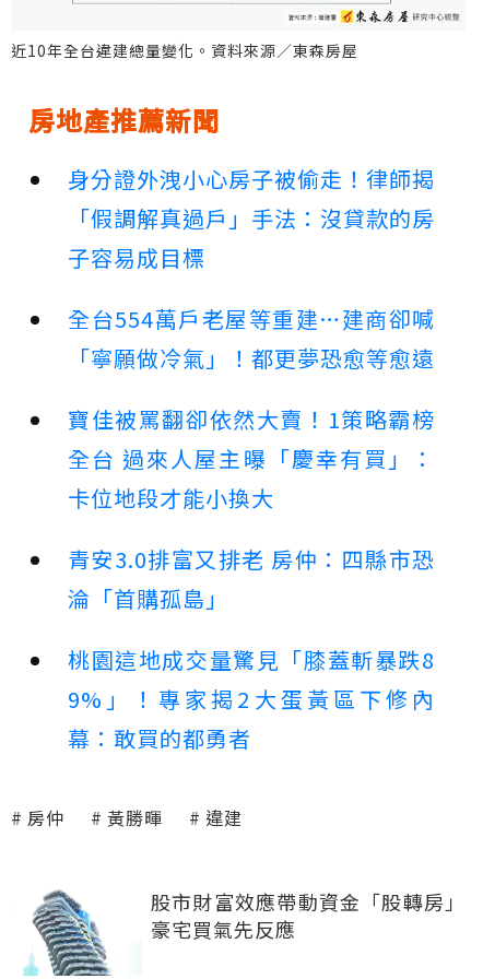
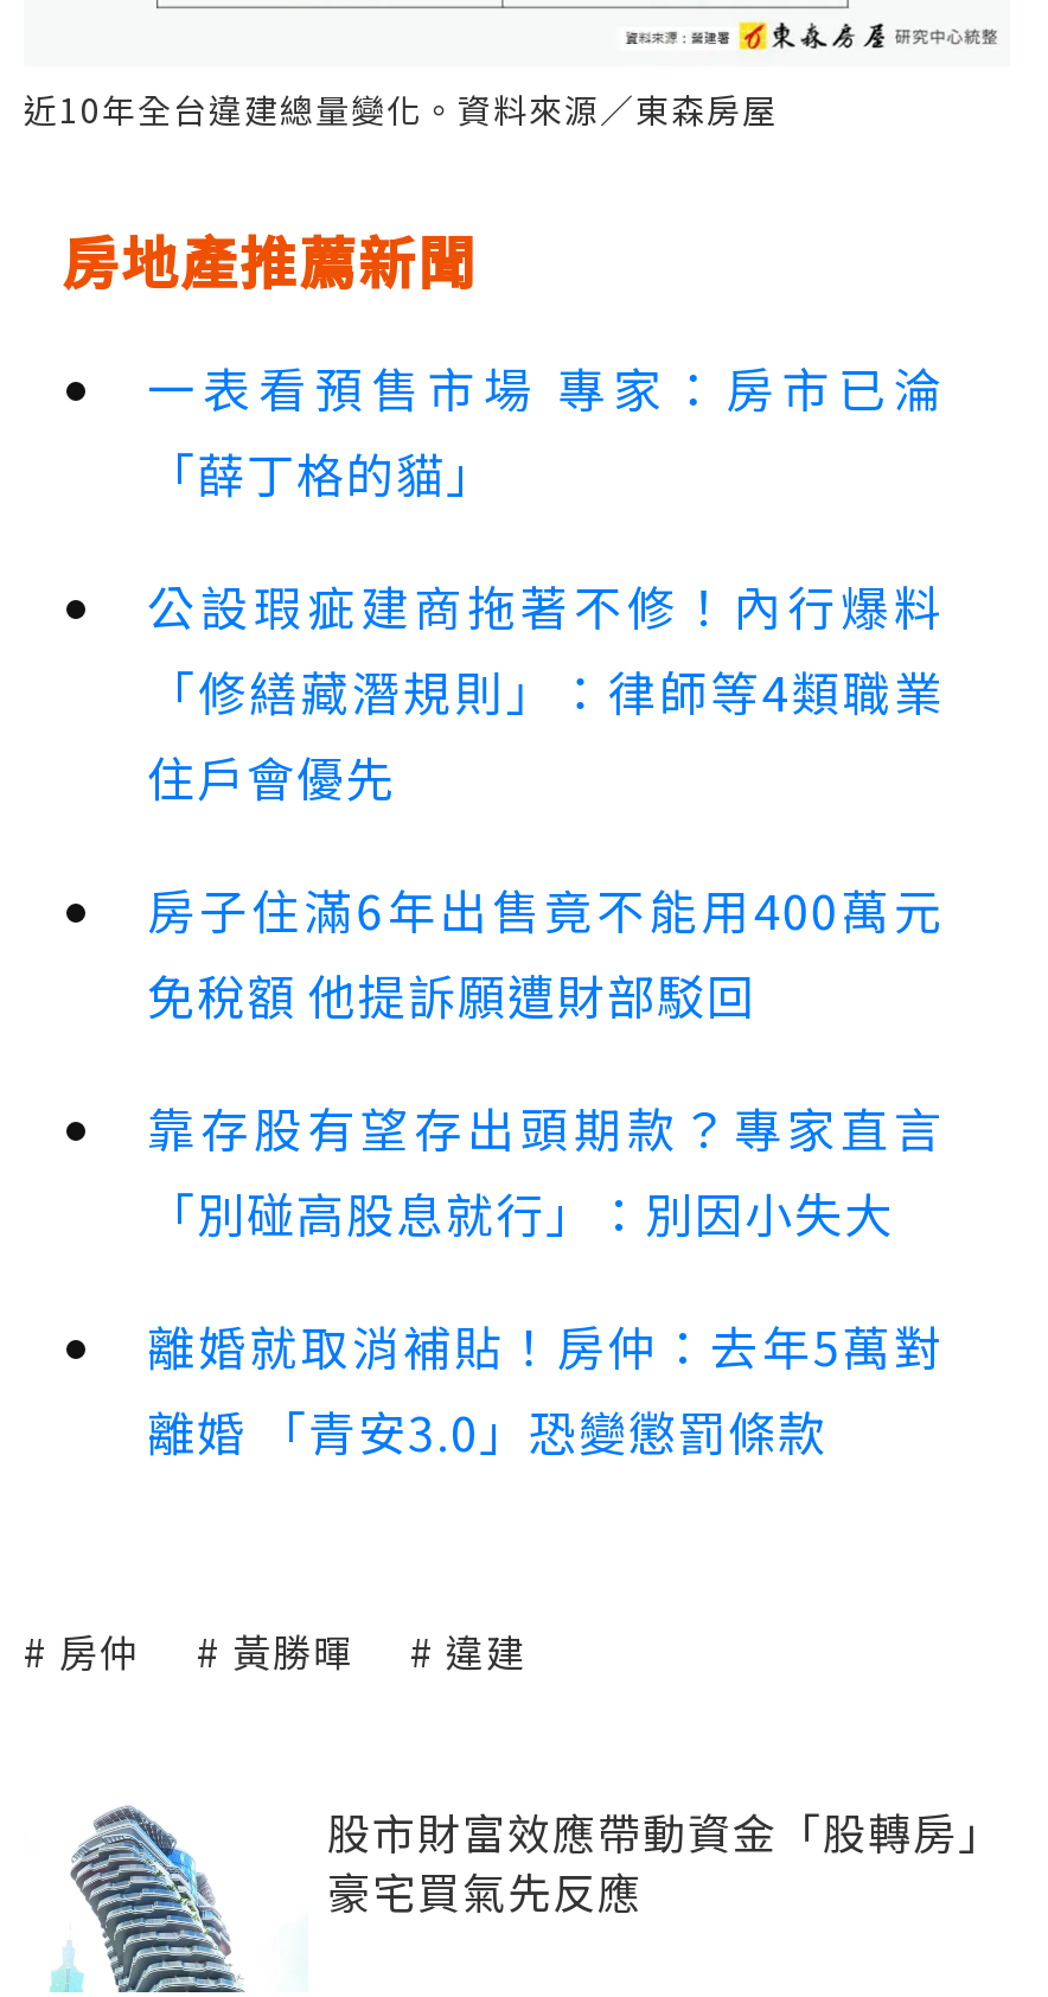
[68,163,435,274] 身分證外洩小心房子被偷走！律師揭 | 「假調解真過戶」手法：沒貸款的房 | 子容易成目標 -> [147,355,944,509] 一表看預售市場 專家：房市已淪 | 「薛丁格的貓」
[68,303,435,374] 全台554萬戶老屋等重建…建商卻喊 | 「寧願做冷氣」！都更夢恐愈等愈遠 -> [147,573,944,812] 公設瑕疵建商拖著不修！內行爆料 | 「修繕藏潛規則」：律師等4類職業 | 住戶會優先
[68,404,435,514] 寶佳被罵翻卻依然大賣！1策略霸榜 | 全台 過來人屋主曝「慶幸有買」： | 卡位地段才能小換大 -> [147,876,944,1031] 房子住滿6年出售竟不能用400萬元 | 免稅額 他提訴願遭財部駁回
[68,544,435,615] 青安3.0排富又排老 房仲：四縣市恐 | 淪「首購孤島」 -> [147,1095,944,1249] 靠存股有望存出頭期款？專家直言 | 「別碰高股息就行」：別因小失大
[68,644,435,754] 桃園這地成交量驚見「膝蓋斬暴跌8 | 9%」！專家揭2大蛋黃區下修內 | 幕：敢買的都勇者 -> [147,1313,944,1467] 離婚就取消補貼！房仲：去年5萬對 | 離婚 「青安3.0」恐變懲罰條款

